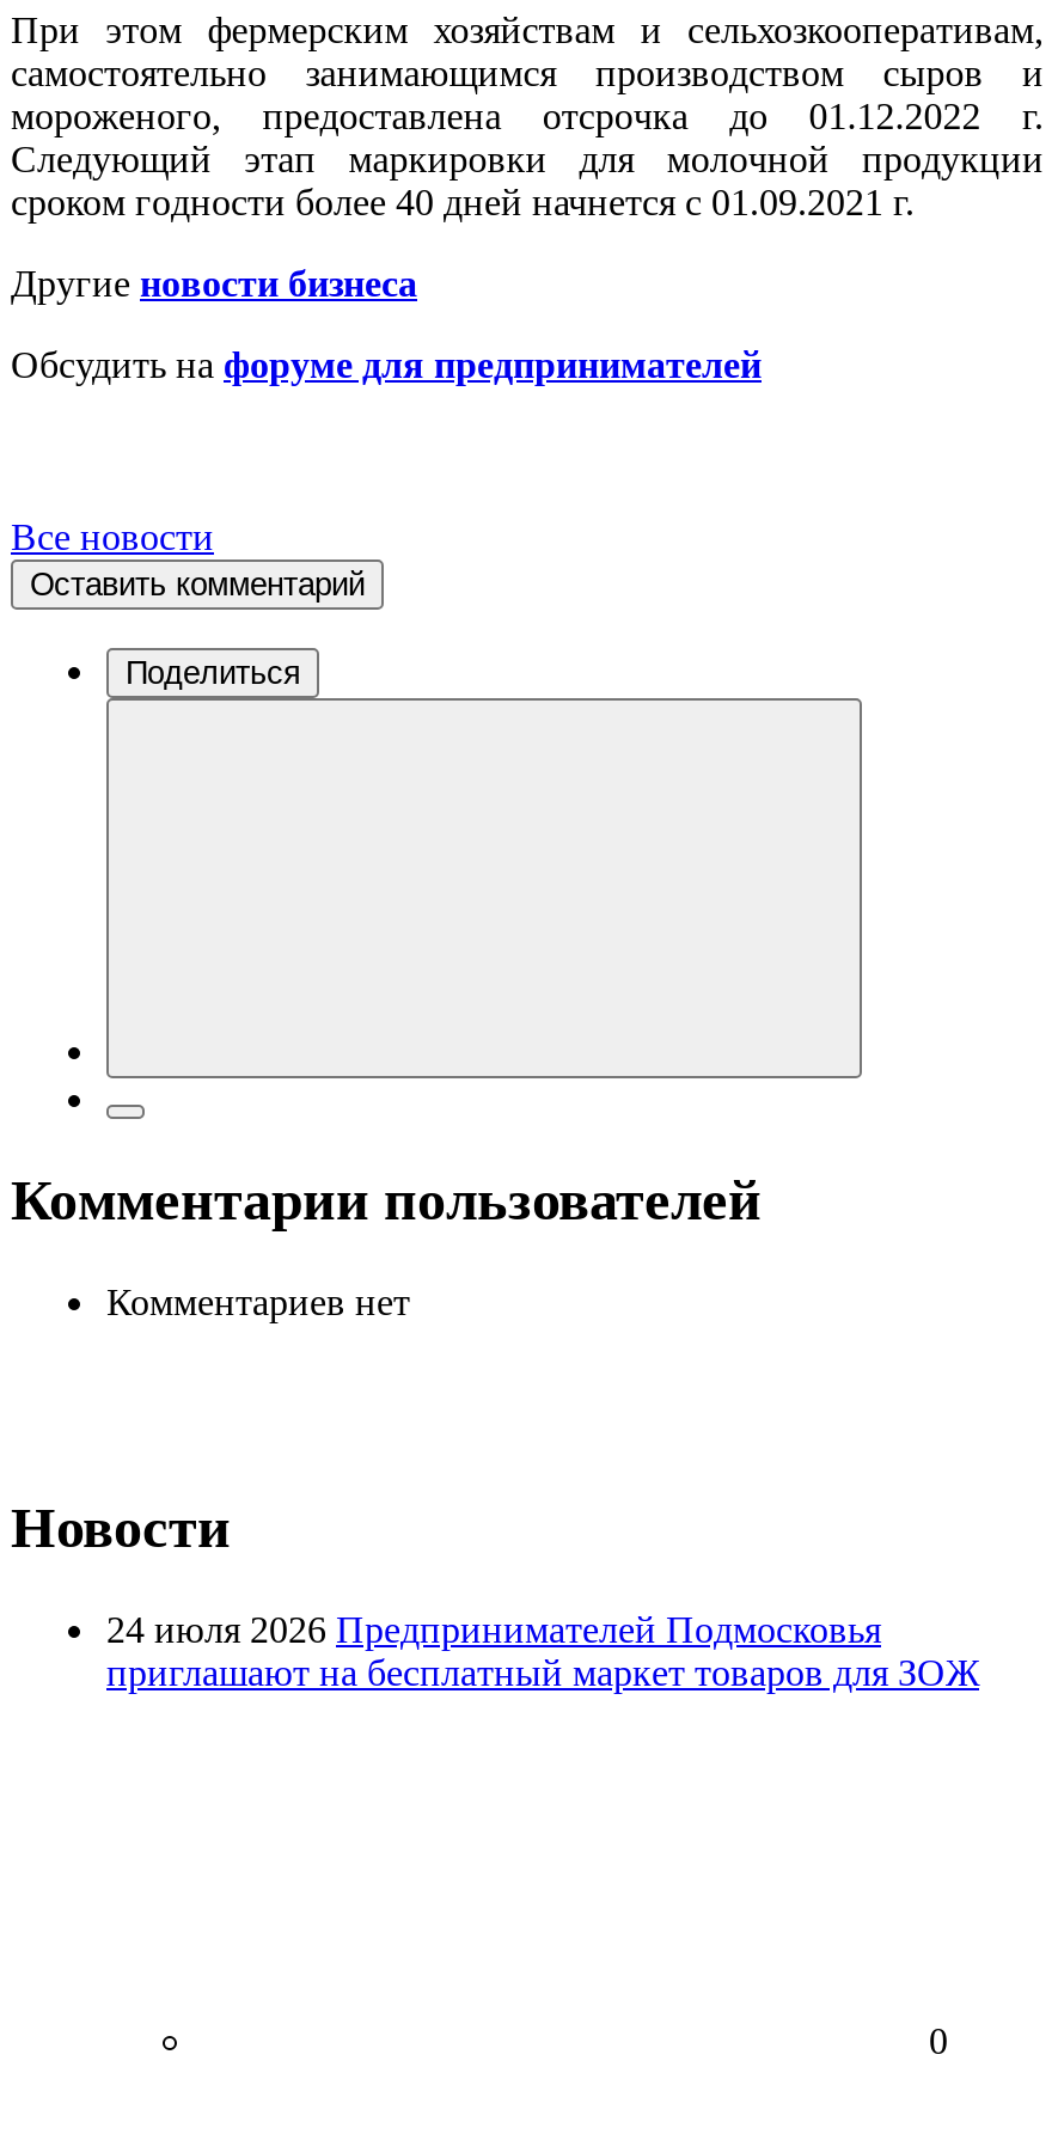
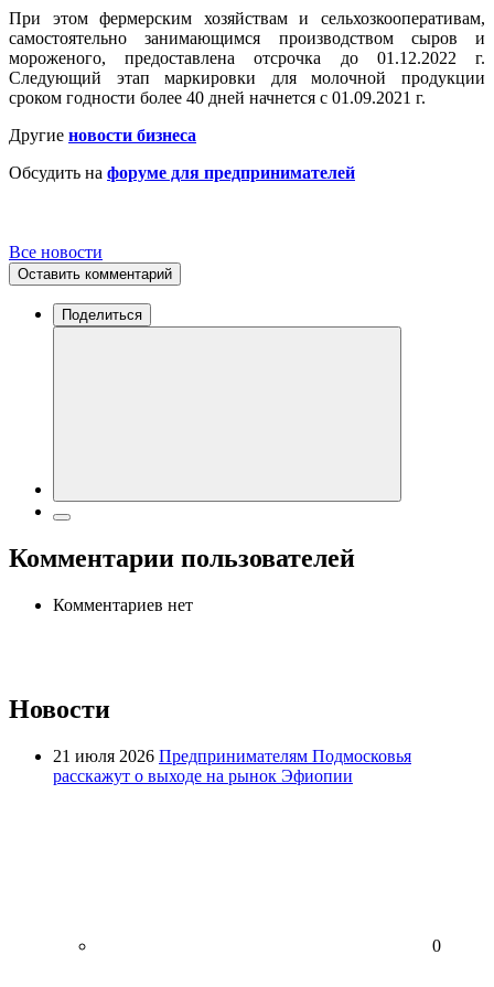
[106,1609,979,1693] 24 июля 2026 Предпринимателей Подмосковья | приглашают на бесплатный маркет товаров для ЗОЖ -> [53,746,411,785] 21 июля 2026 Предпринимателям Подмосковья | расскажут о выходе на рынок Эфиопии

